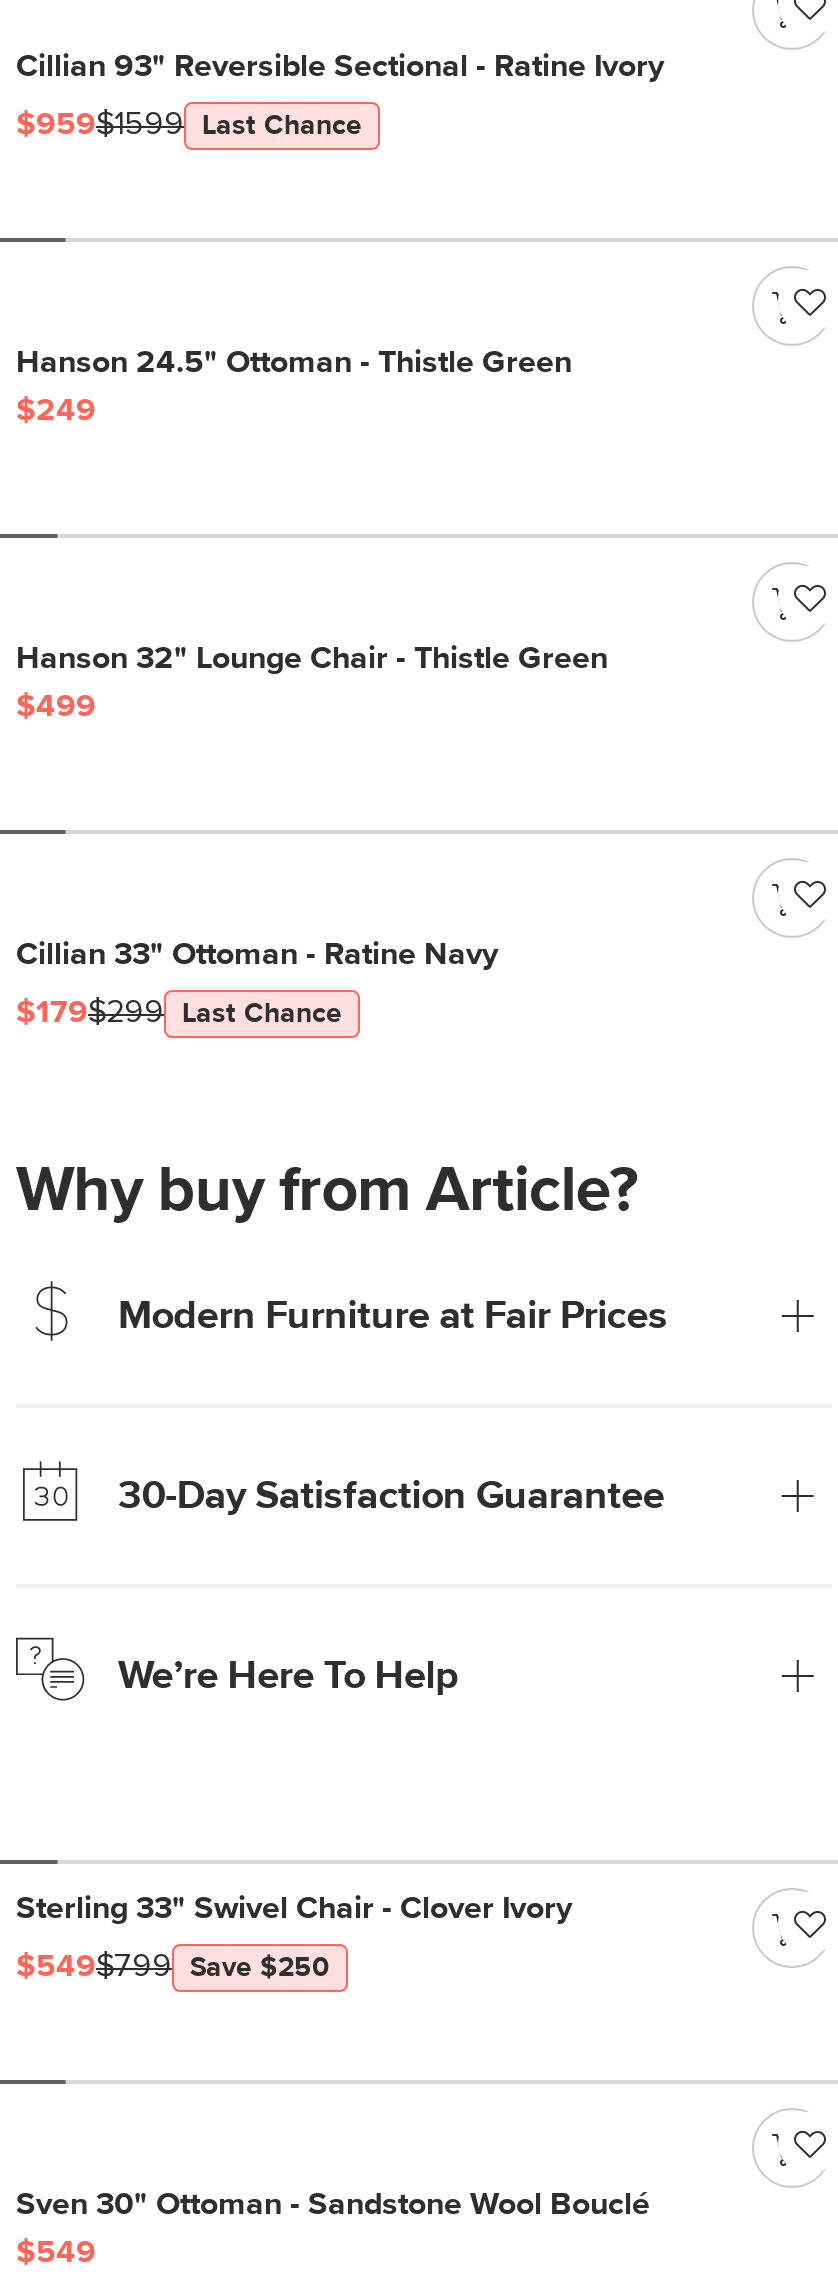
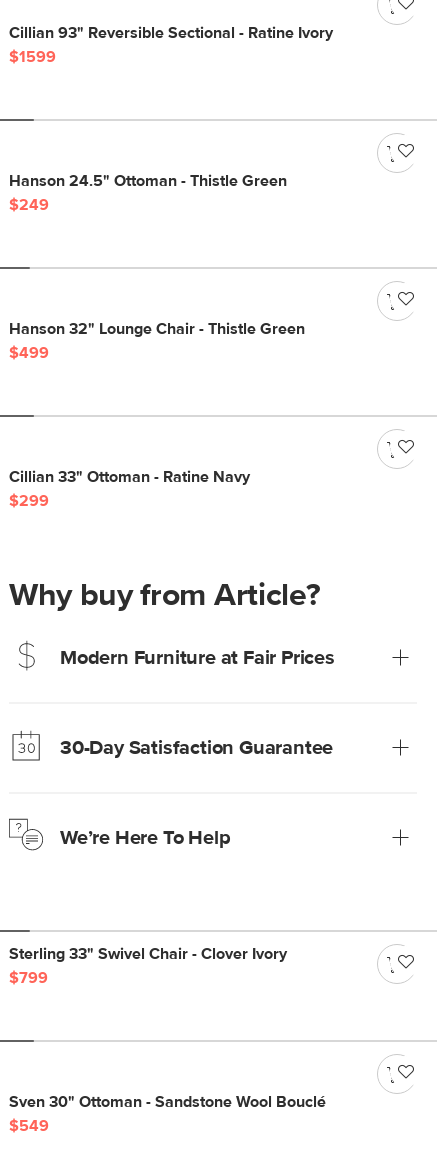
[16,108,362,140] $959$1599 | Last Chance -> [9,49,56,65] $1599
[16,996,342,1028] $179$299 | Last Chance -> [9,493,49,509] $299
[16,1950,330,1982] $549$799 | Save $250 -> [9,970,48,986] $799

